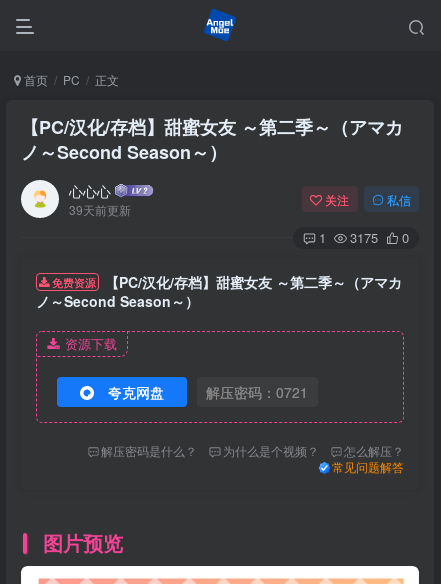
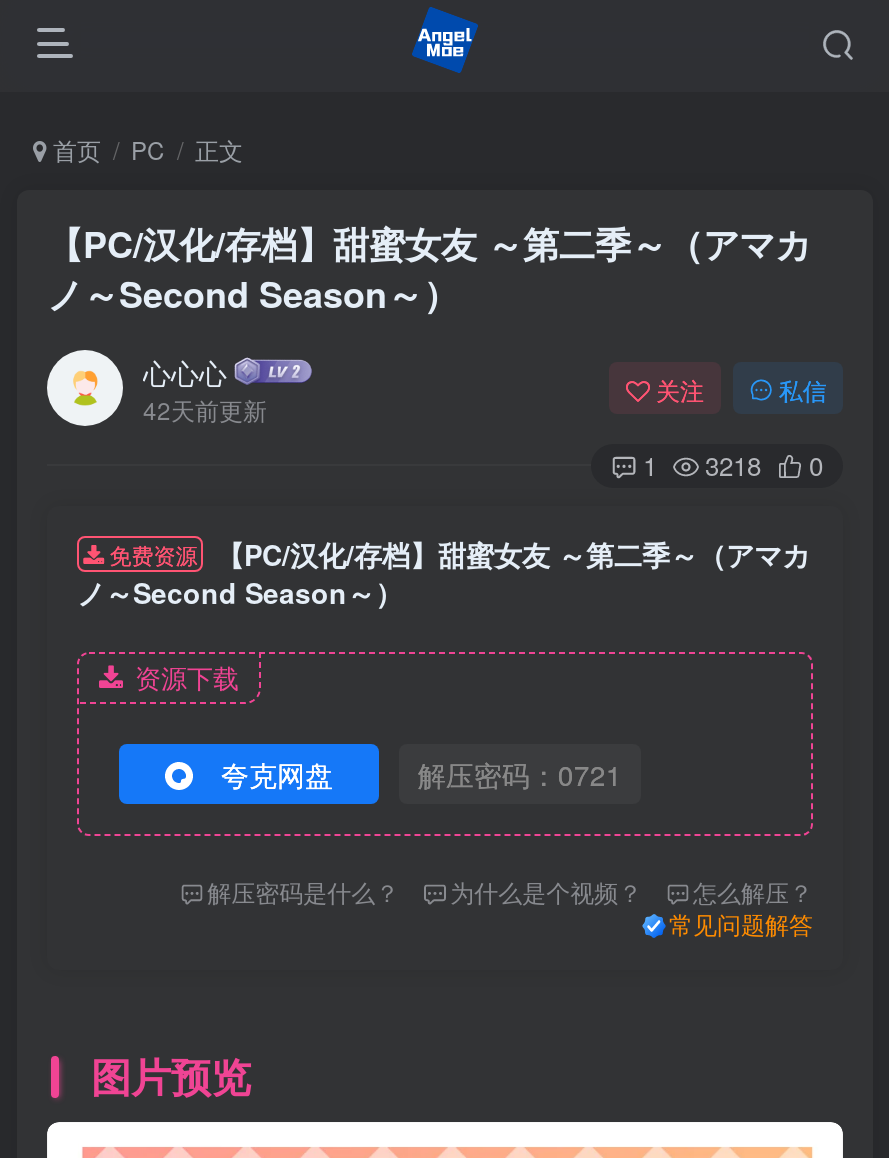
[69,200,131,217] 39天前更新 -> [143,391,267,425] 42天前更新
[319,228,409,247] 1 3175 0 -> [643,446,823,484] 1 3218 0

